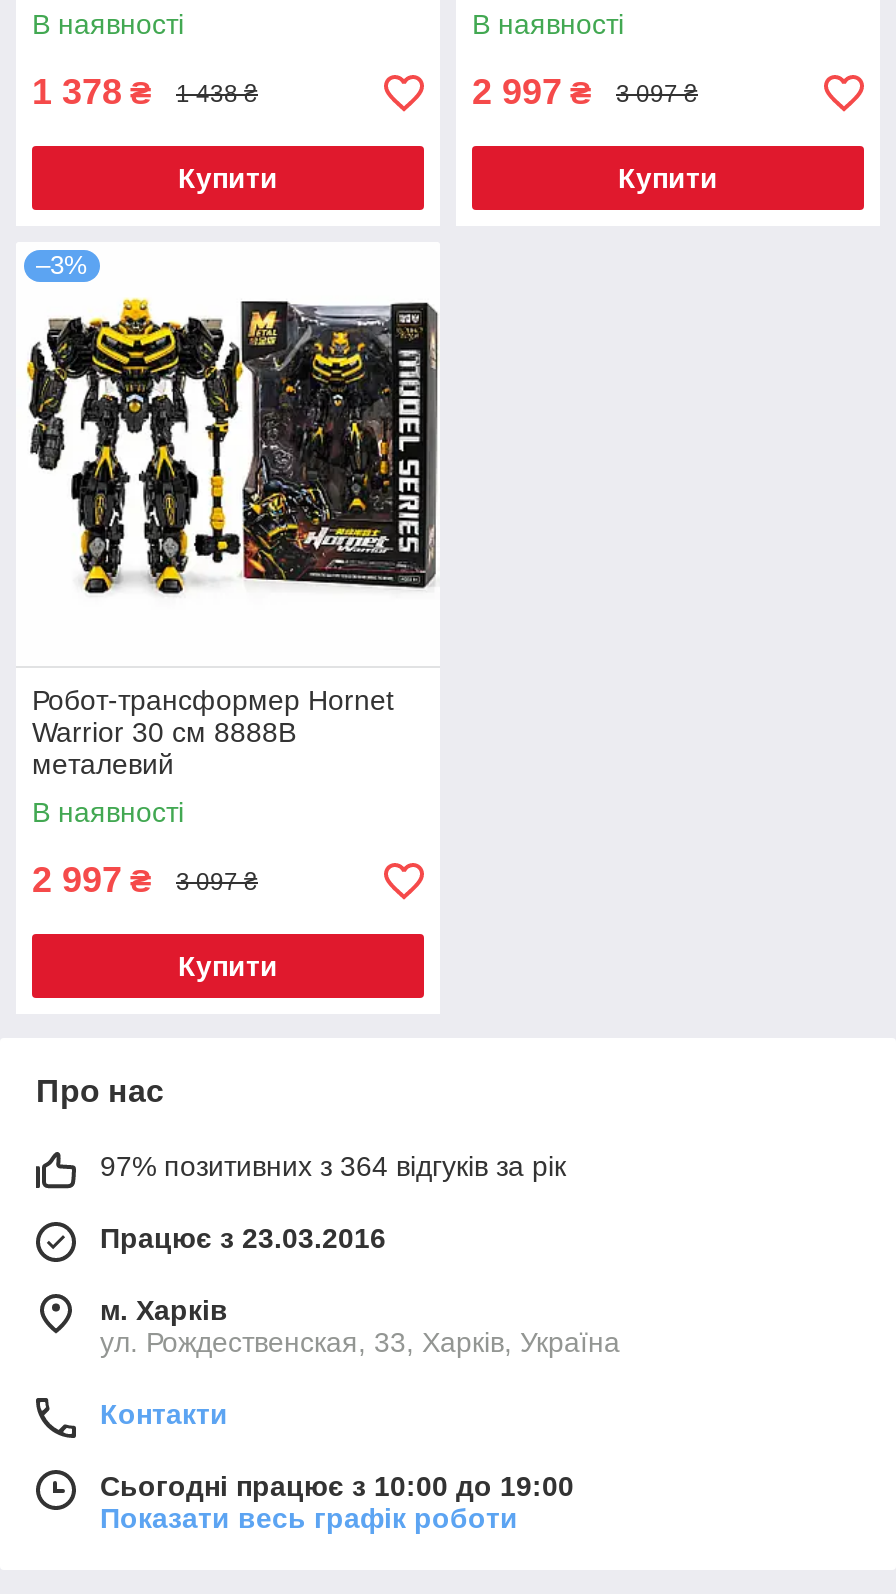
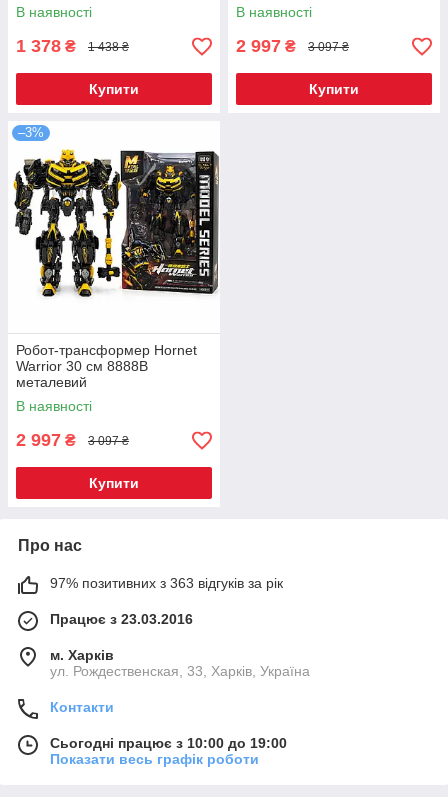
[100,1151,566,1183] 97% позитивних з 364 відгуків за рік -> [50,575,283,591] 97% позитивних з 363 відгуків за рік

